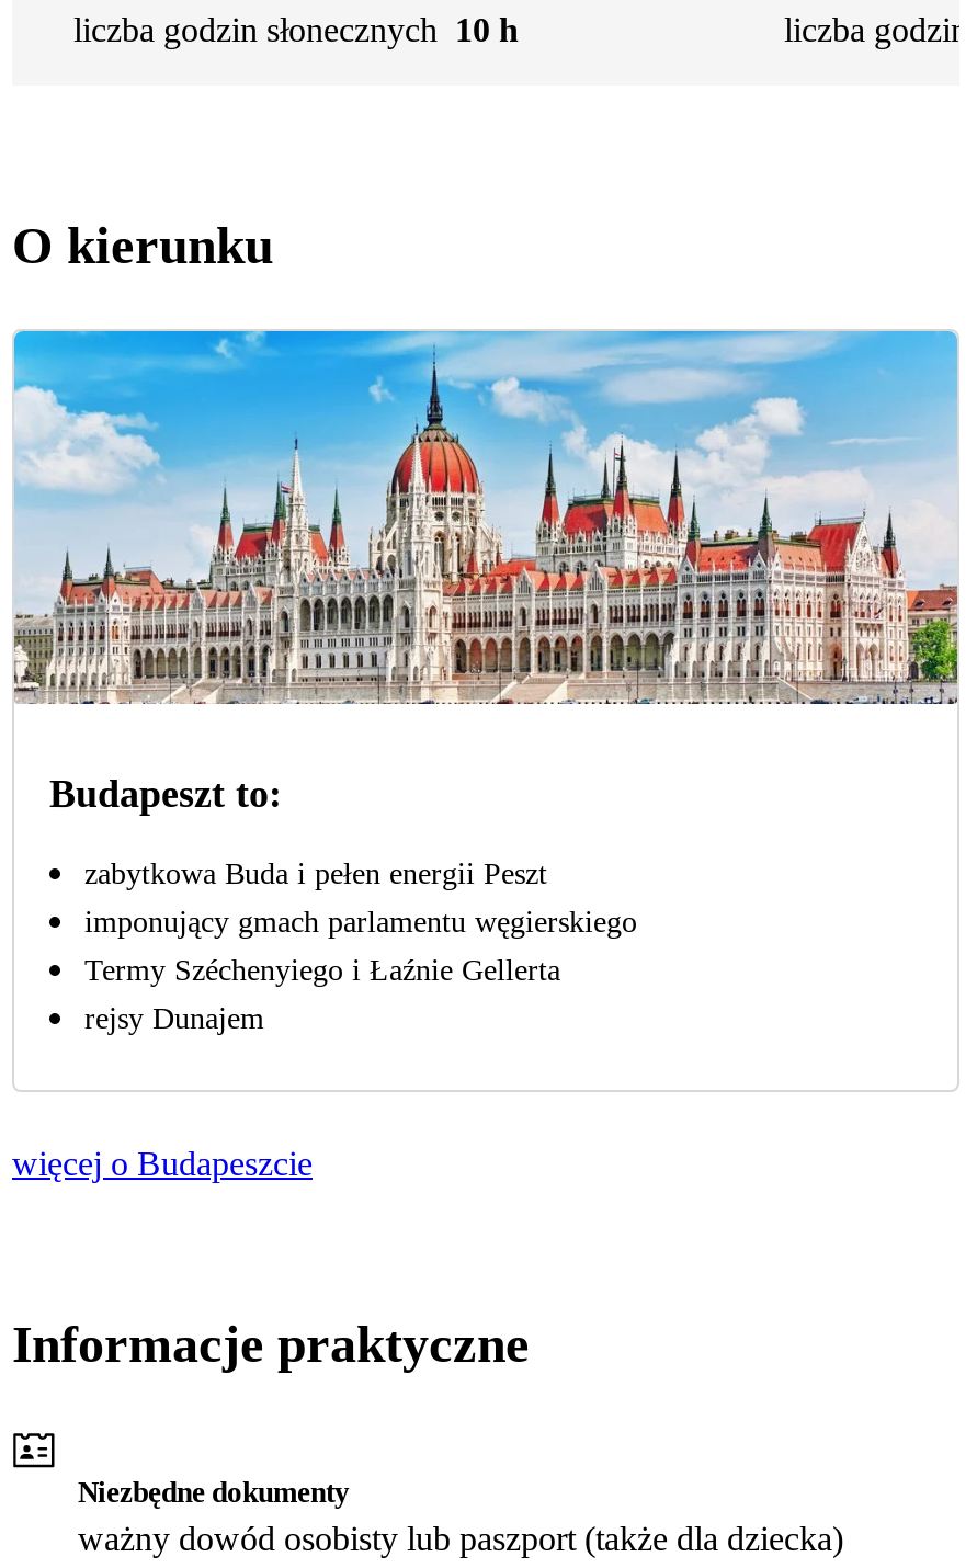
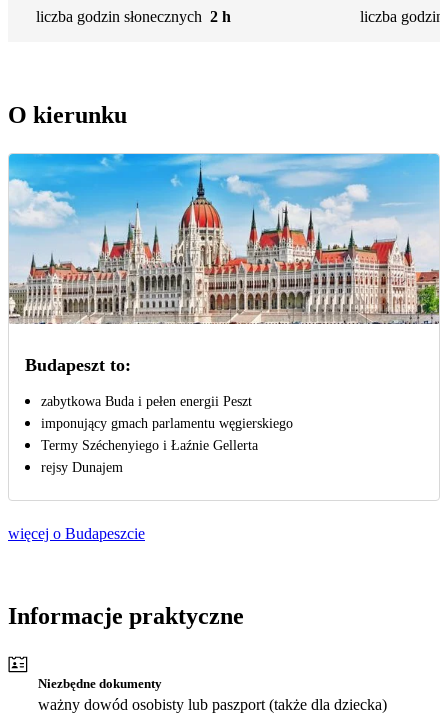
[73,11,519,49] liczba godzin słonecznych 10 h -> [36,8,231,25] liczba godzin słonecznych 2 h

